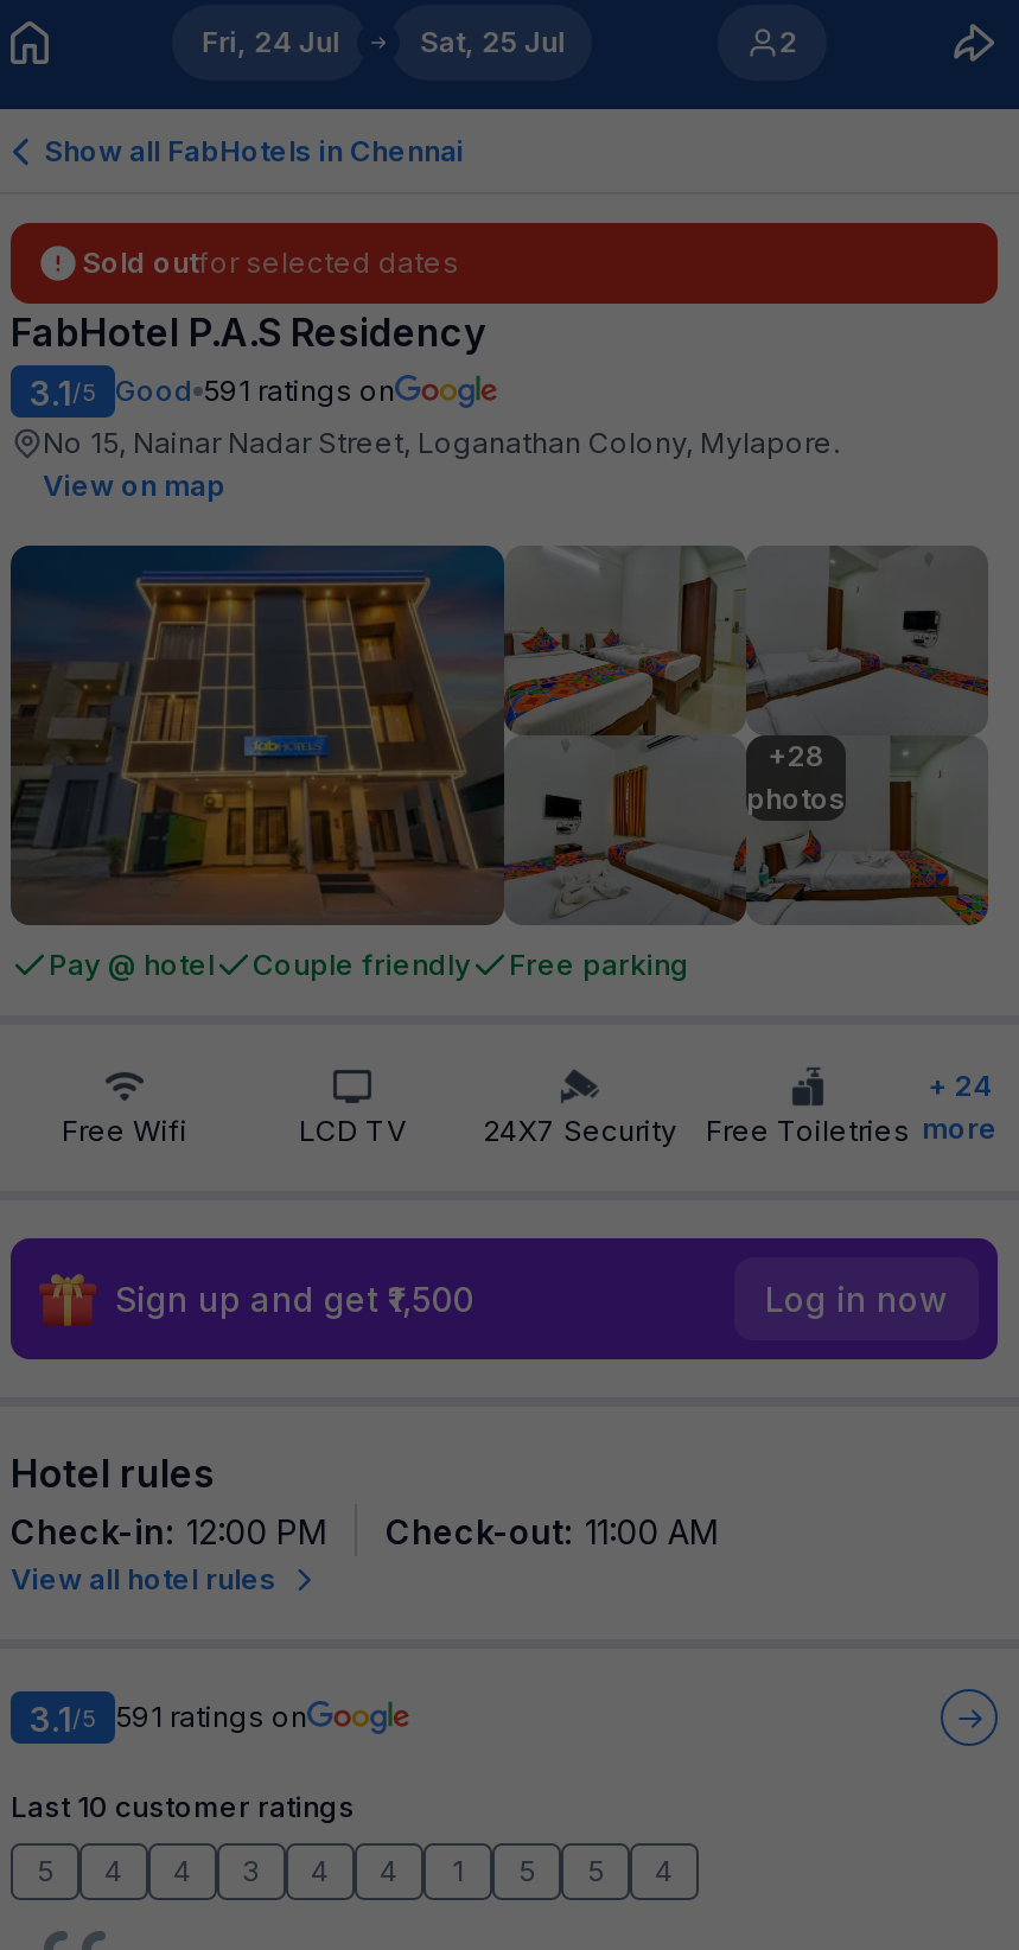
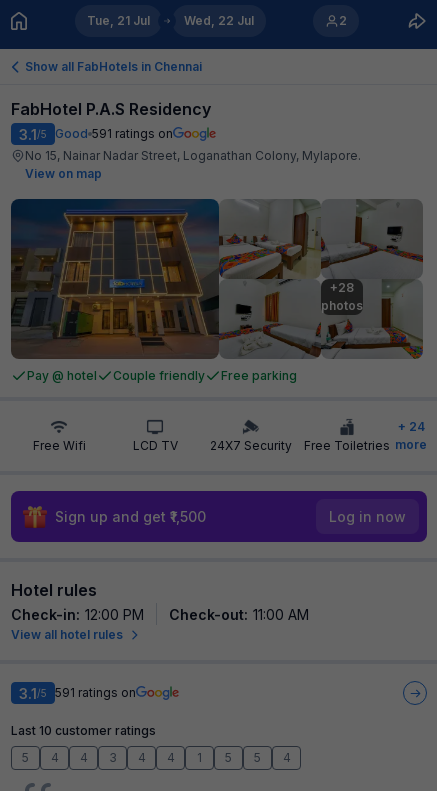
[201,24,339,59] Fri, 24 Jul -> [87,13,150,28] Tue, 21 Jul
[419,24,564,59] Sat, 25 Jul -> [184,13,254,28] Wed, 22 Jul
[82,244,459,280] Sold outfor selected dates -> none

